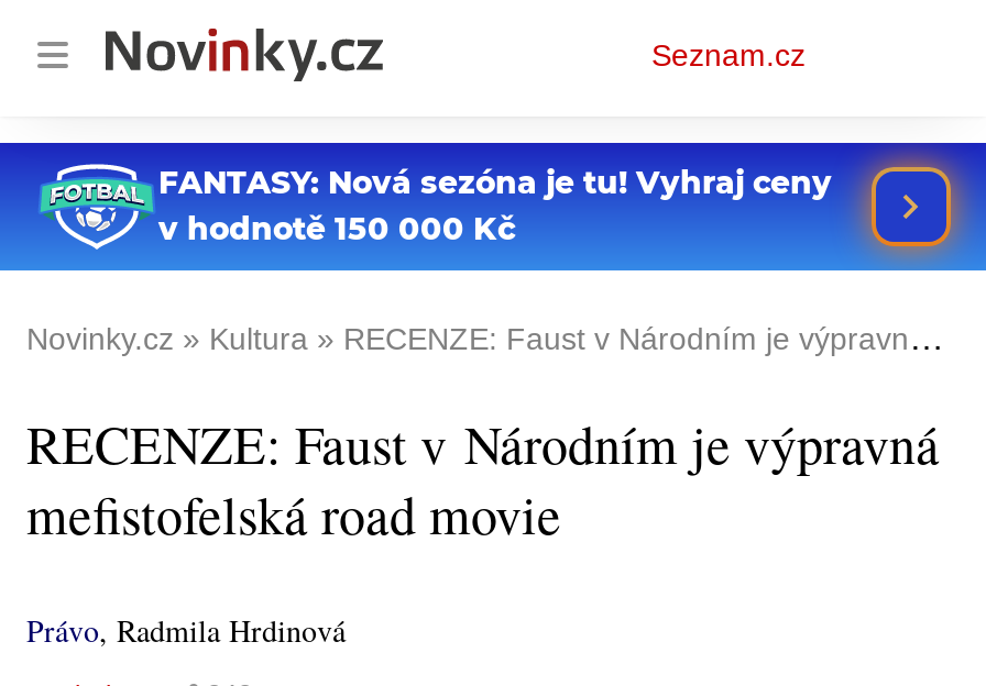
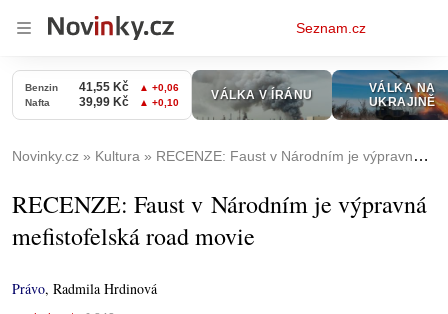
[7,141,979,273] [image] -> [3,68,445,125] [image]

